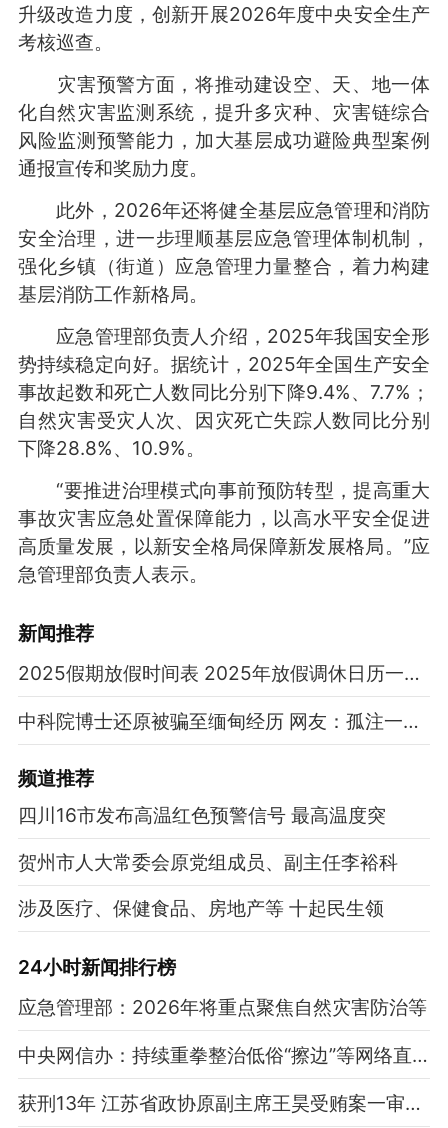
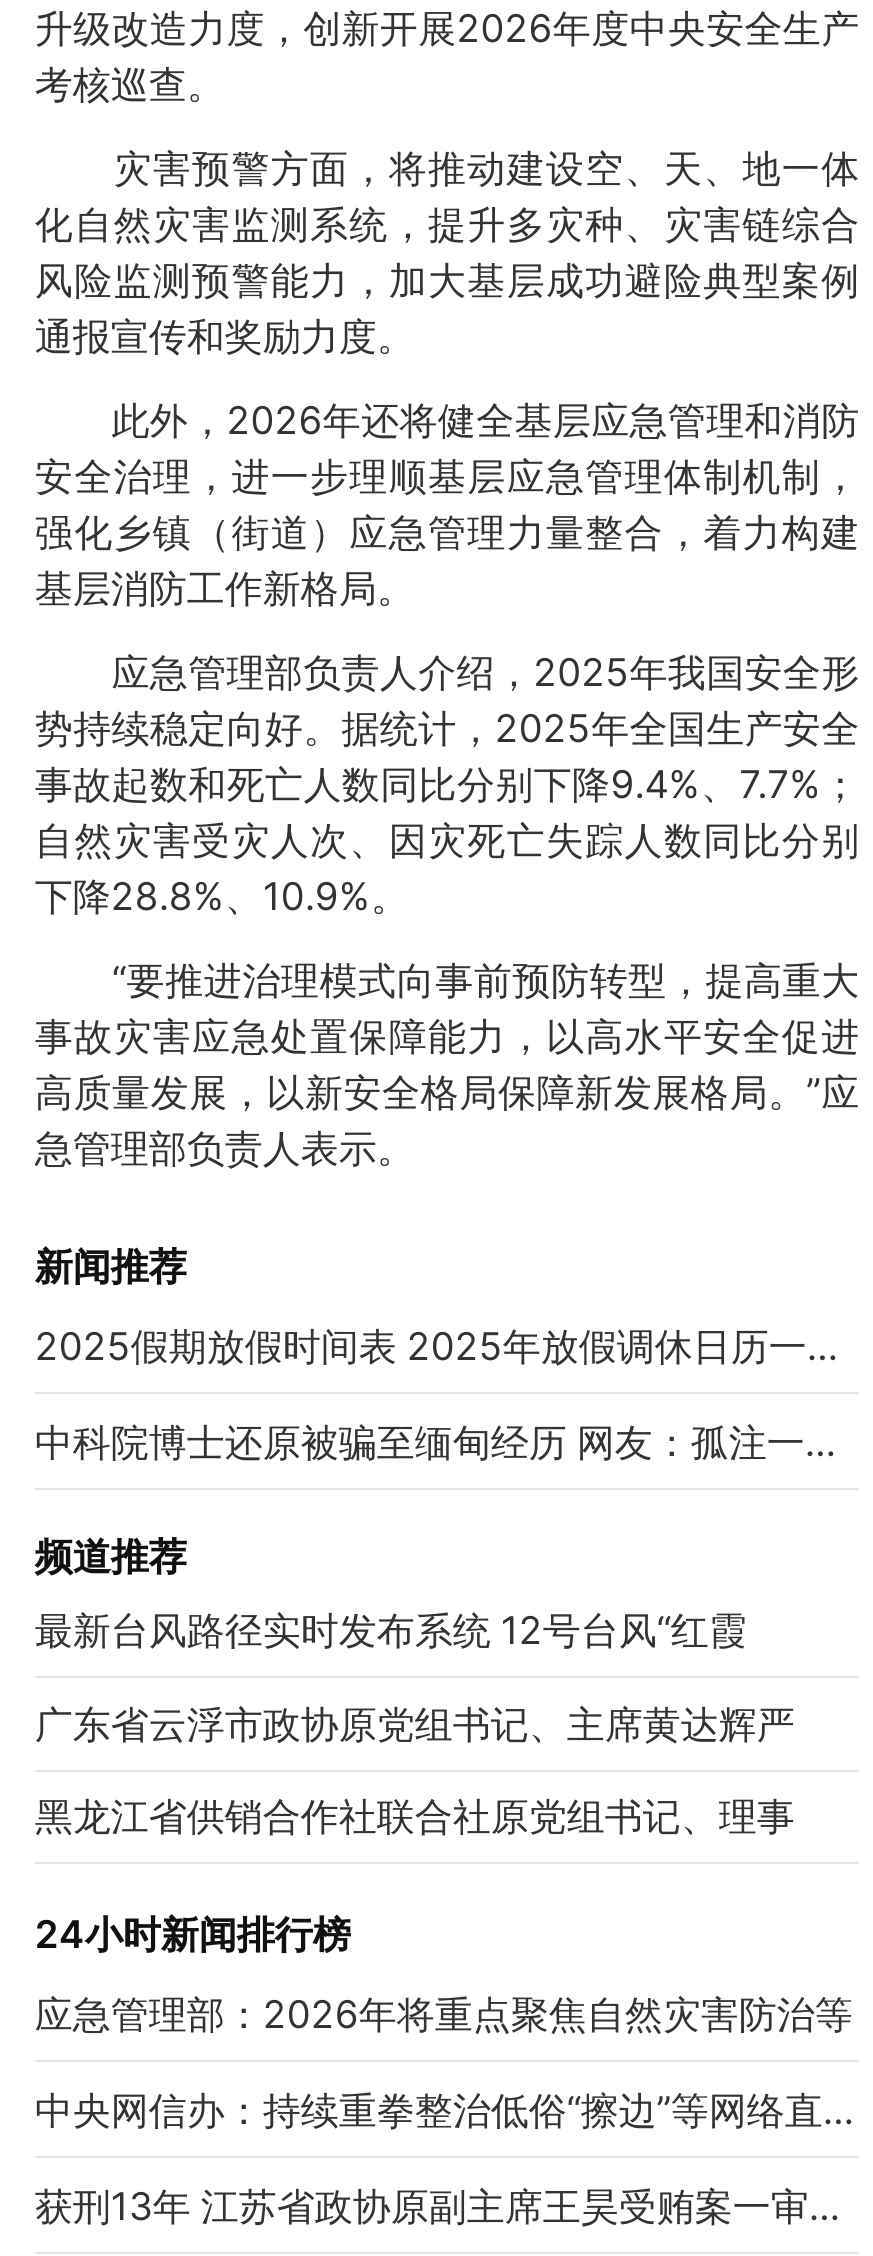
[18,803,386,827] 四川16市发布高温红色预警信号 最高温度突 -> [35,1605,747,1653] 最新台风路径实时发布系统 12号台风“红霞
[18,849,398,873] 贺州市人大常委会原党组成员、副主任李裕科 -> [35,1699,795,1747] 广东省云浮市政协原党组书记、主席黄达辉严
[18,896,384,920] 涉及医疗、保健食品、房地产等 十起民生领 -> [35,1793,795,1841] 黑龙江省供销合作社联合社原党组书记、理事

